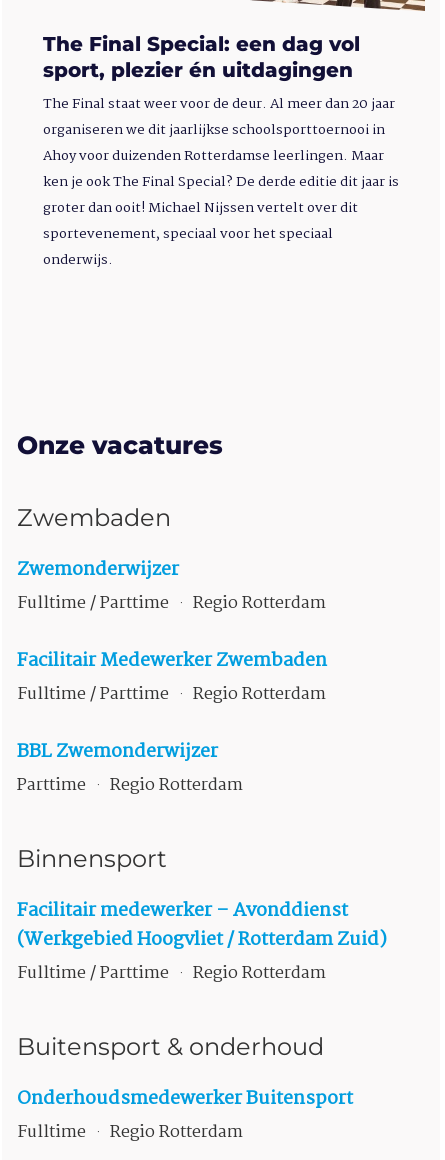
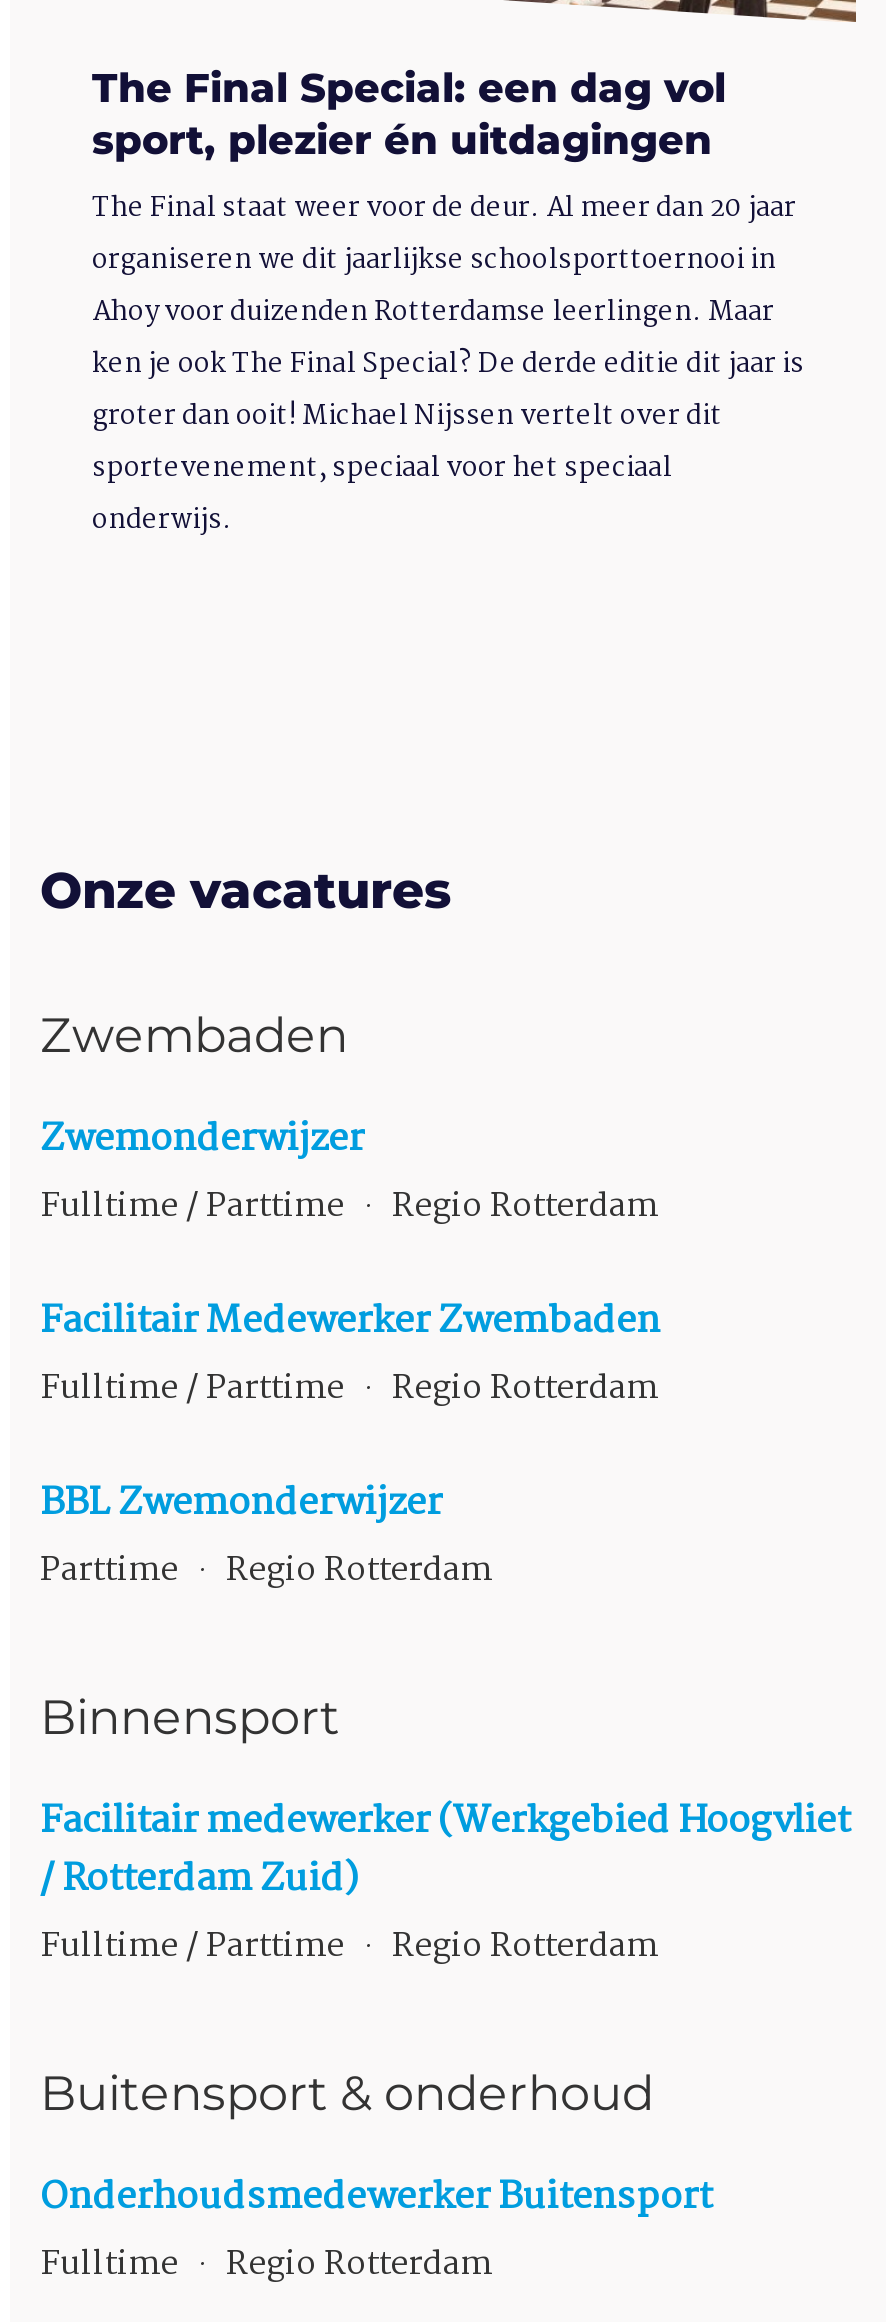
[17,896,387,955] Facilitair medewerker – Avonddienst | (Werkgebied Hoogvliet / Rotterdam Zuid) -> [40,1792,850,1910] Facilitair medewerker (Werkgebied Hoogvliet | / Rotterdam Zuid)

